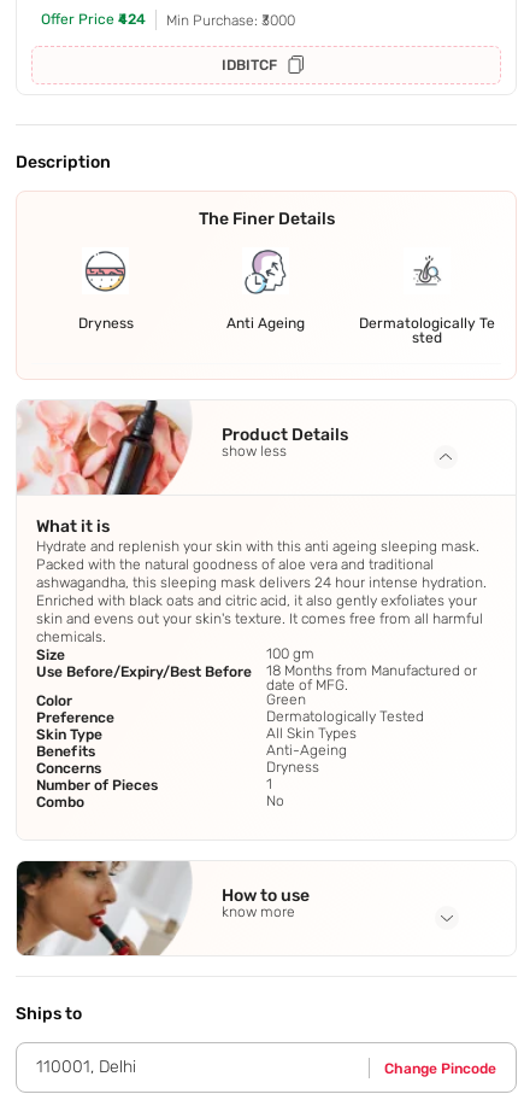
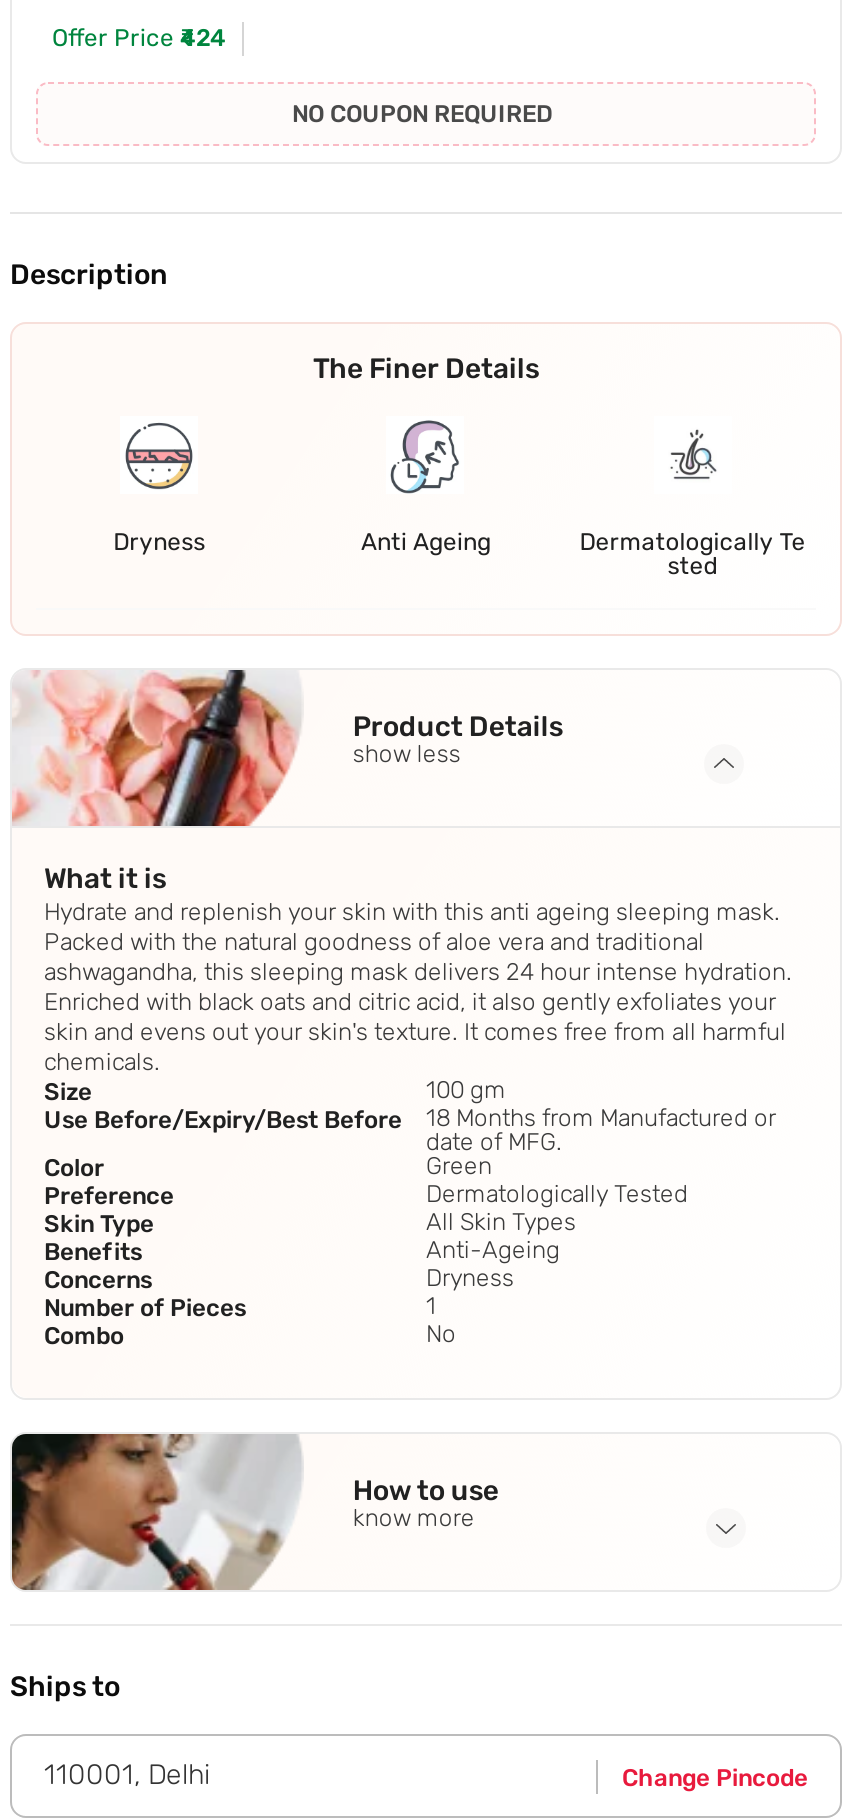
[166,12,295,74] Min Purchase: ₹3000 | IDBITCF -> [292,101,552,129] NO COUPON REQUIRED

